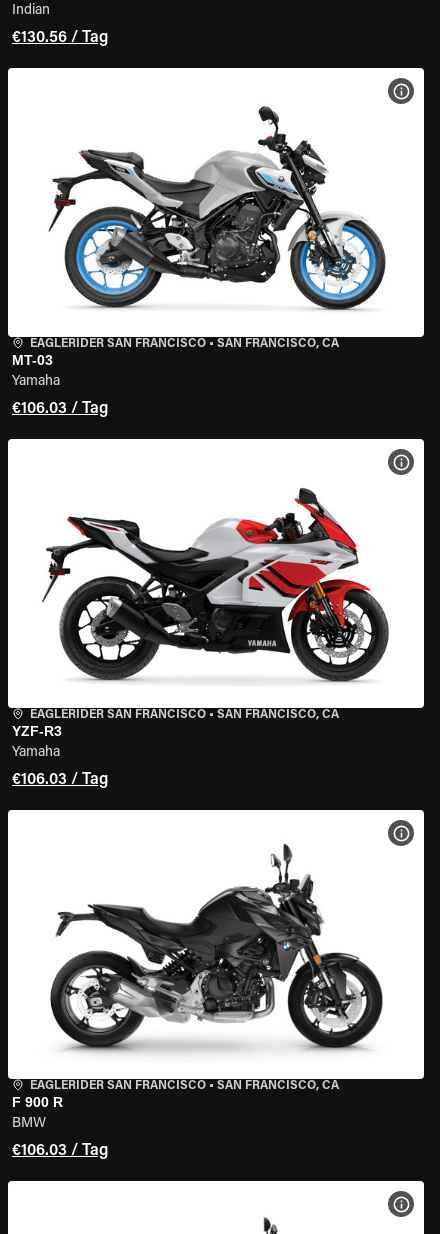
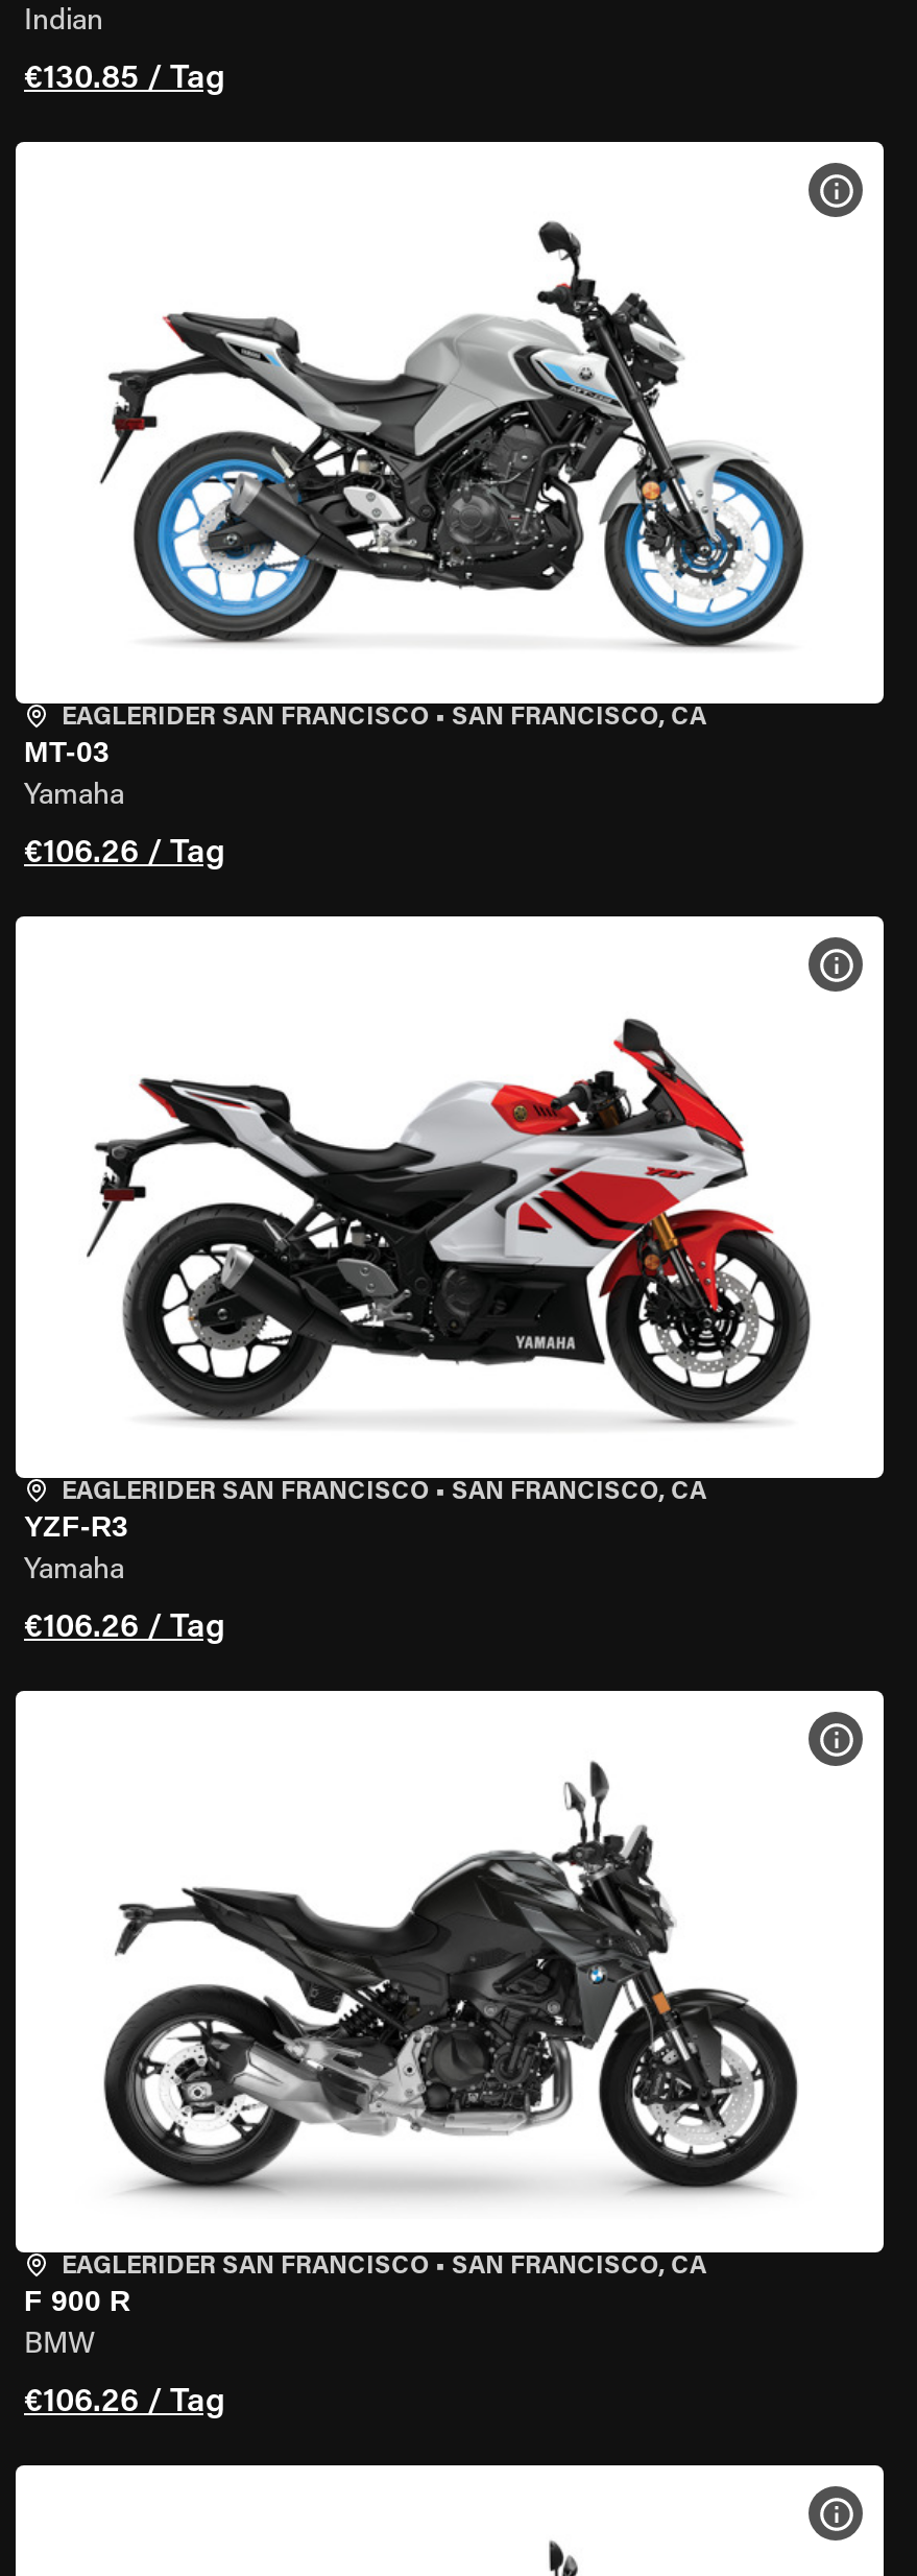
[12,30,108,46] €130.56 / Tag -> [24,63,224,96] €130.85 / Tag
[12,401,108,417] €106.03 / Tag -> [24,837,224,870] €106.26 / Tag
[12,772,108,788] €106.03 / Tag -> [24,1612,224,1645] €106.26 / Tag
[12,1143,108,1159] €106.03 / Tag -> [24,2386,224,2419] €106.26 / Tag

